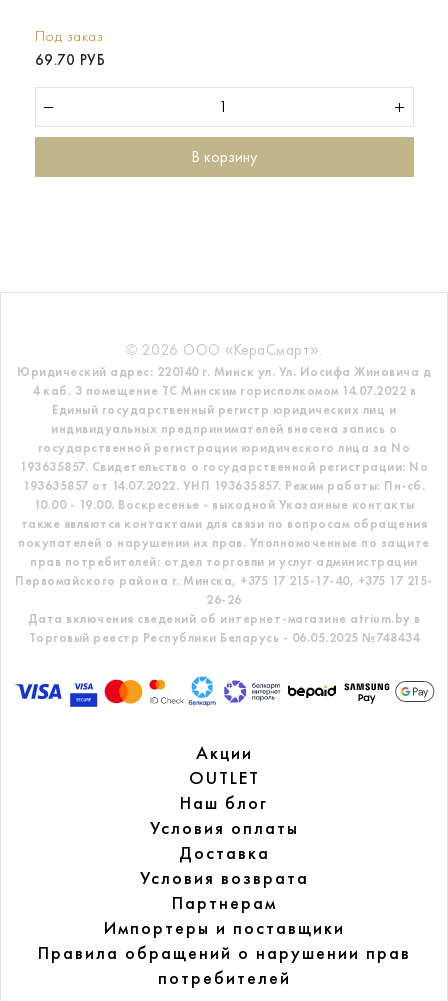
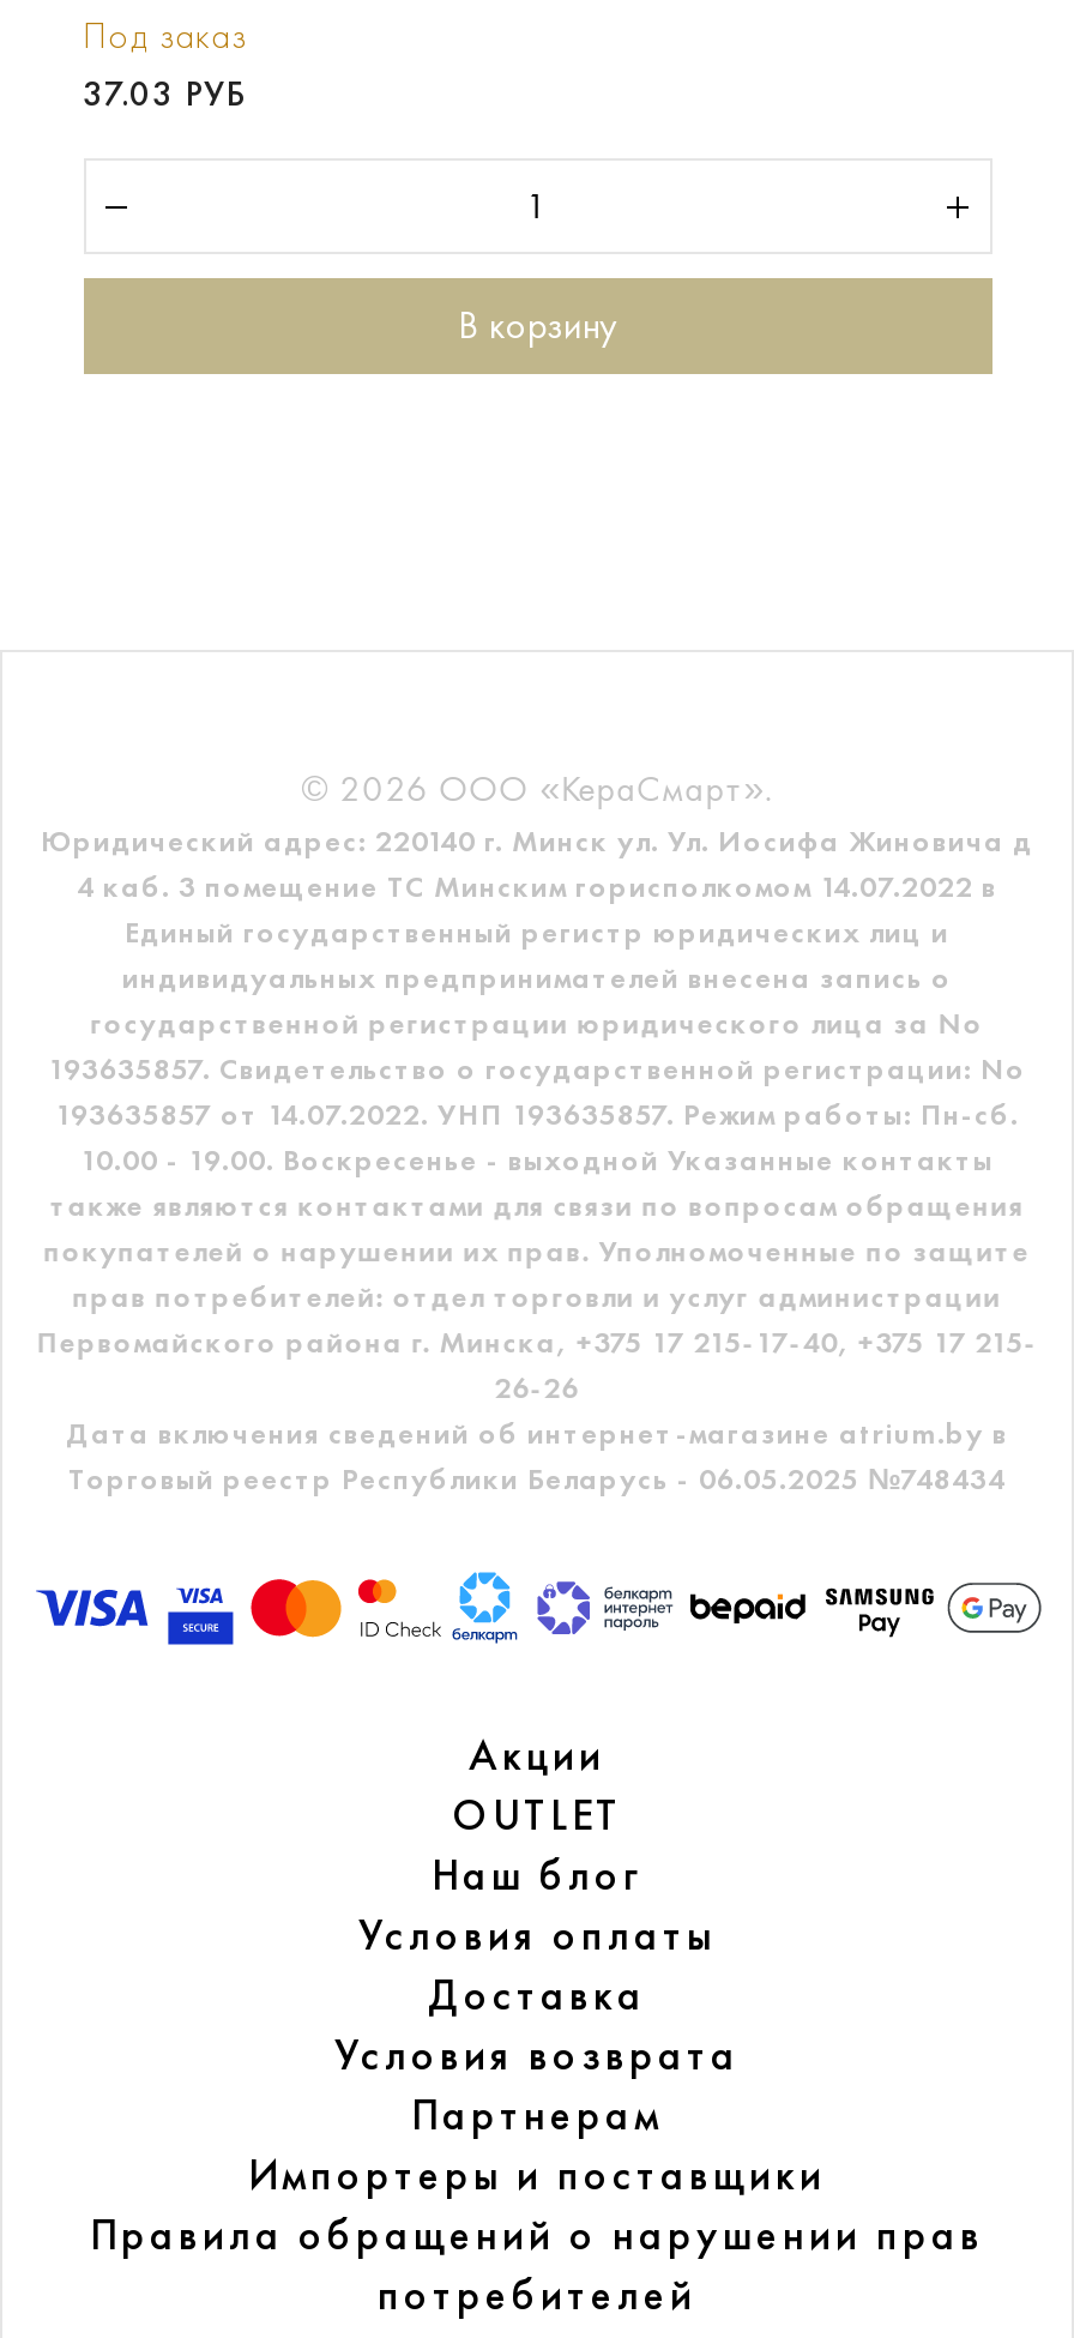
[34,51,105,69] 69.70 РУБ -> [83,72,247,115] 37.03 РУБ

